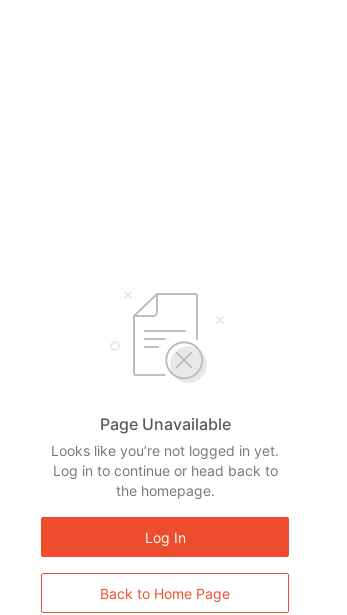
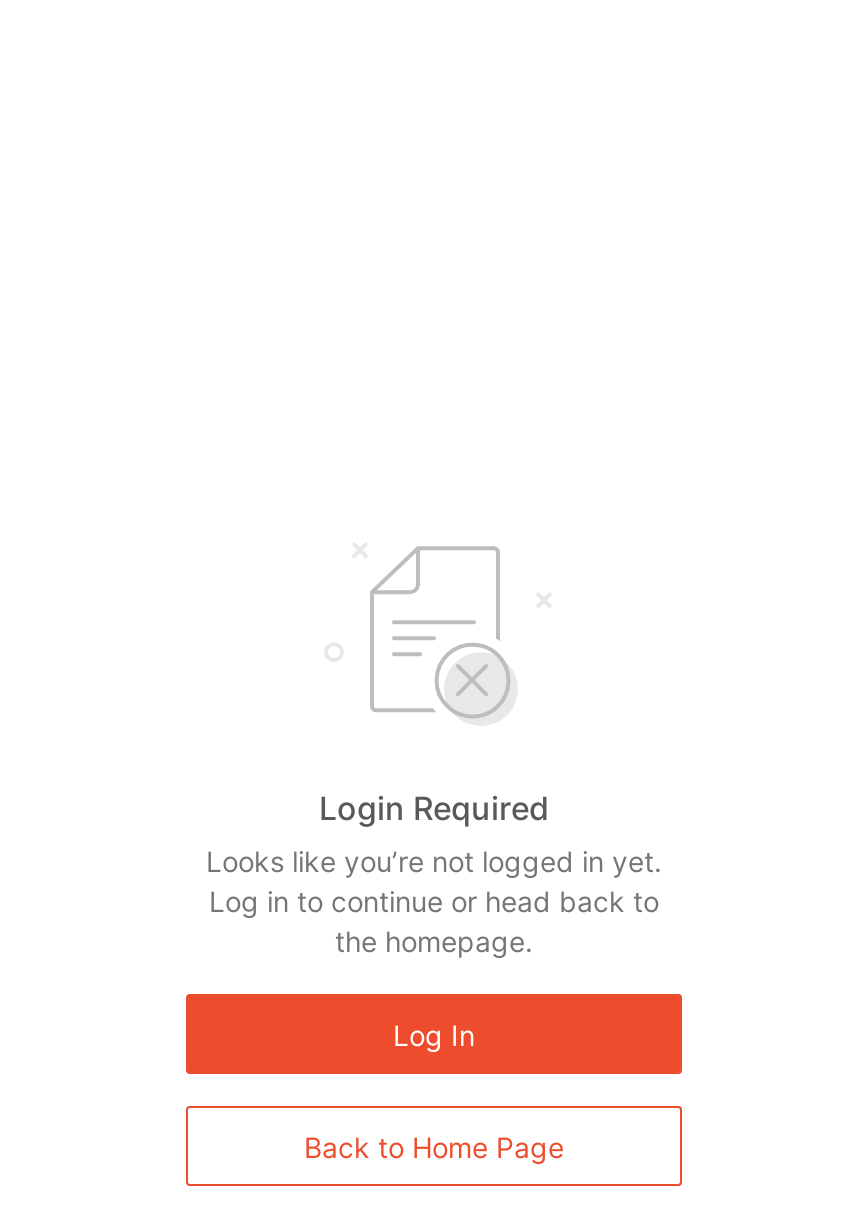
[99,414,230,434] Page Unavailable -> [319,788,549,828] Login Required

